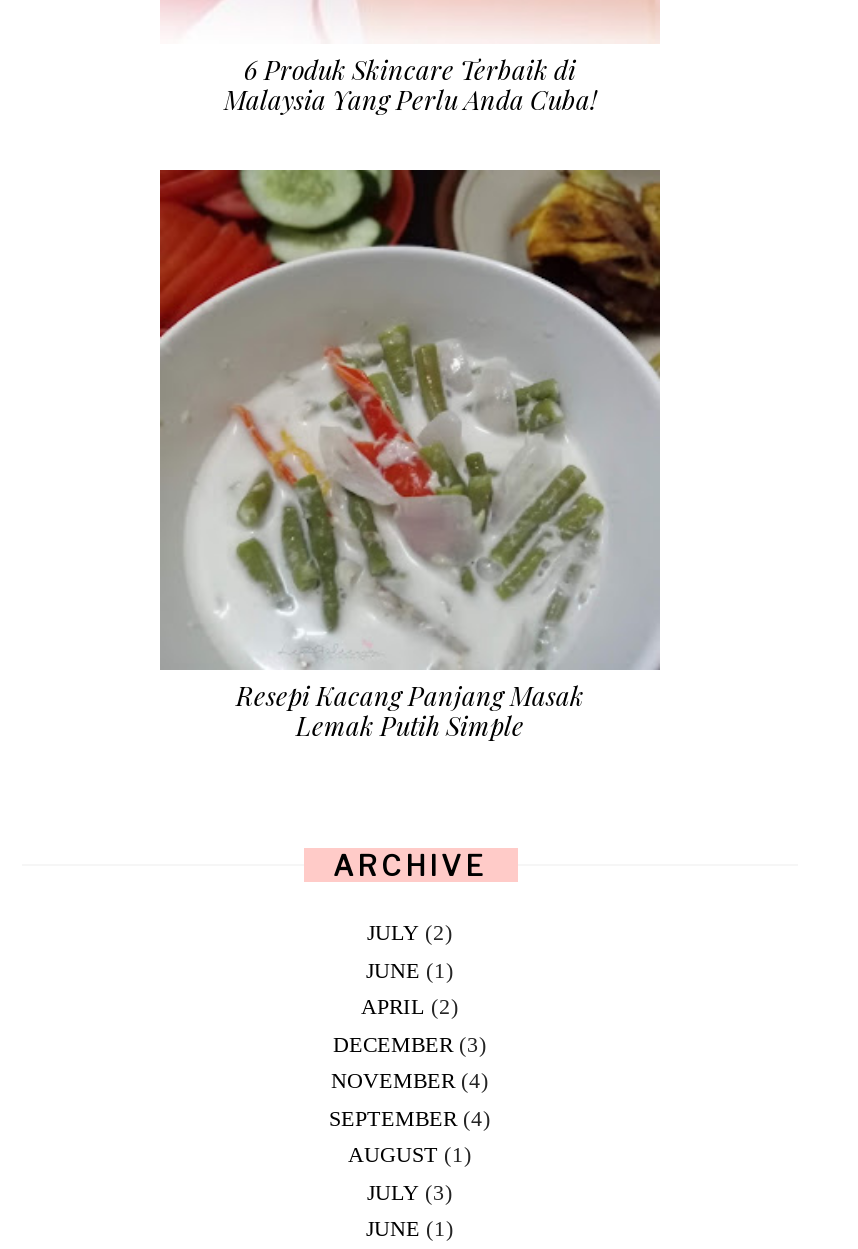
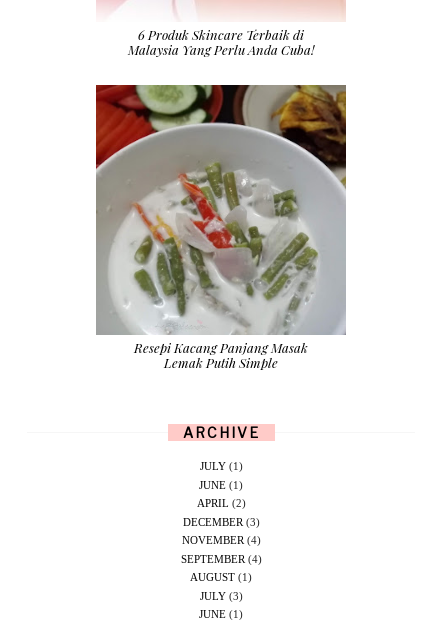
[367,920,453,944] JULY (2) -> [199,460,242,472] JULY (1)

